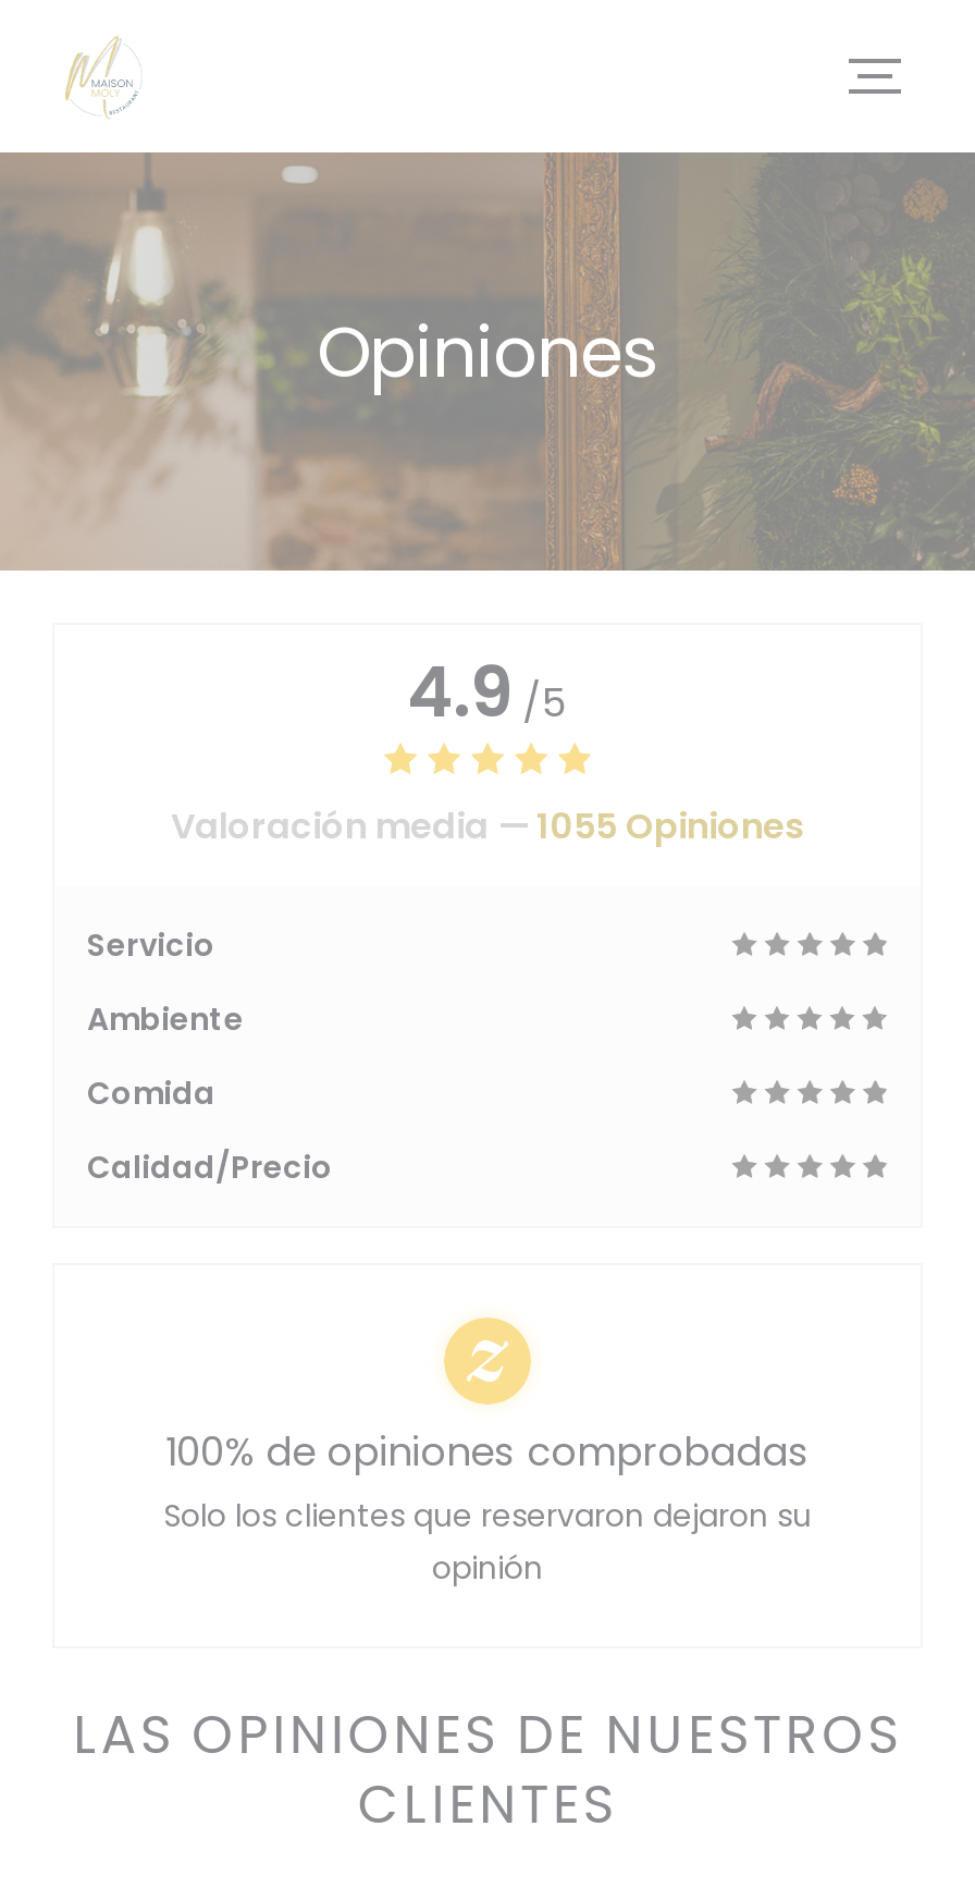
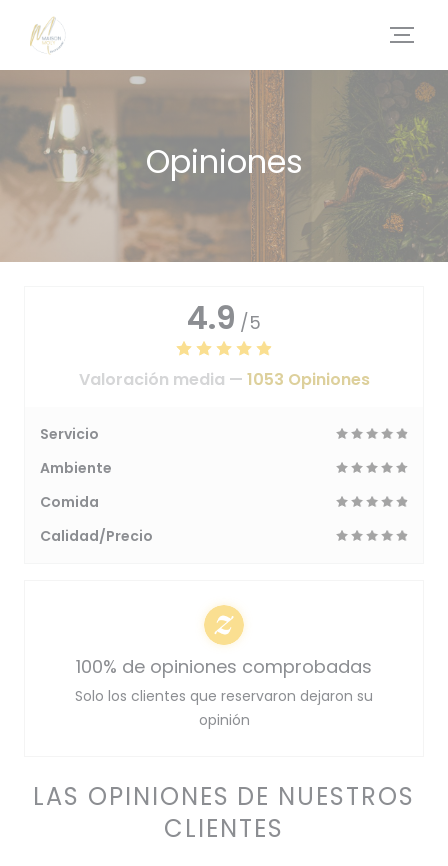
[171,801,804,851] Valoración media — 1055 Opiniones -> [78,368,369,391] Valoración media — 1053 Opiniones

